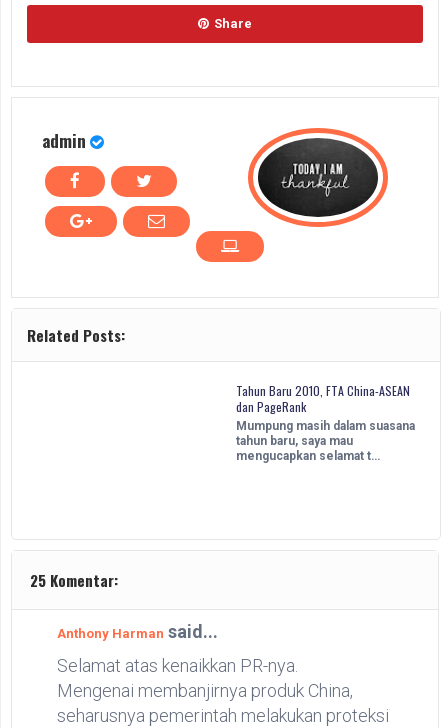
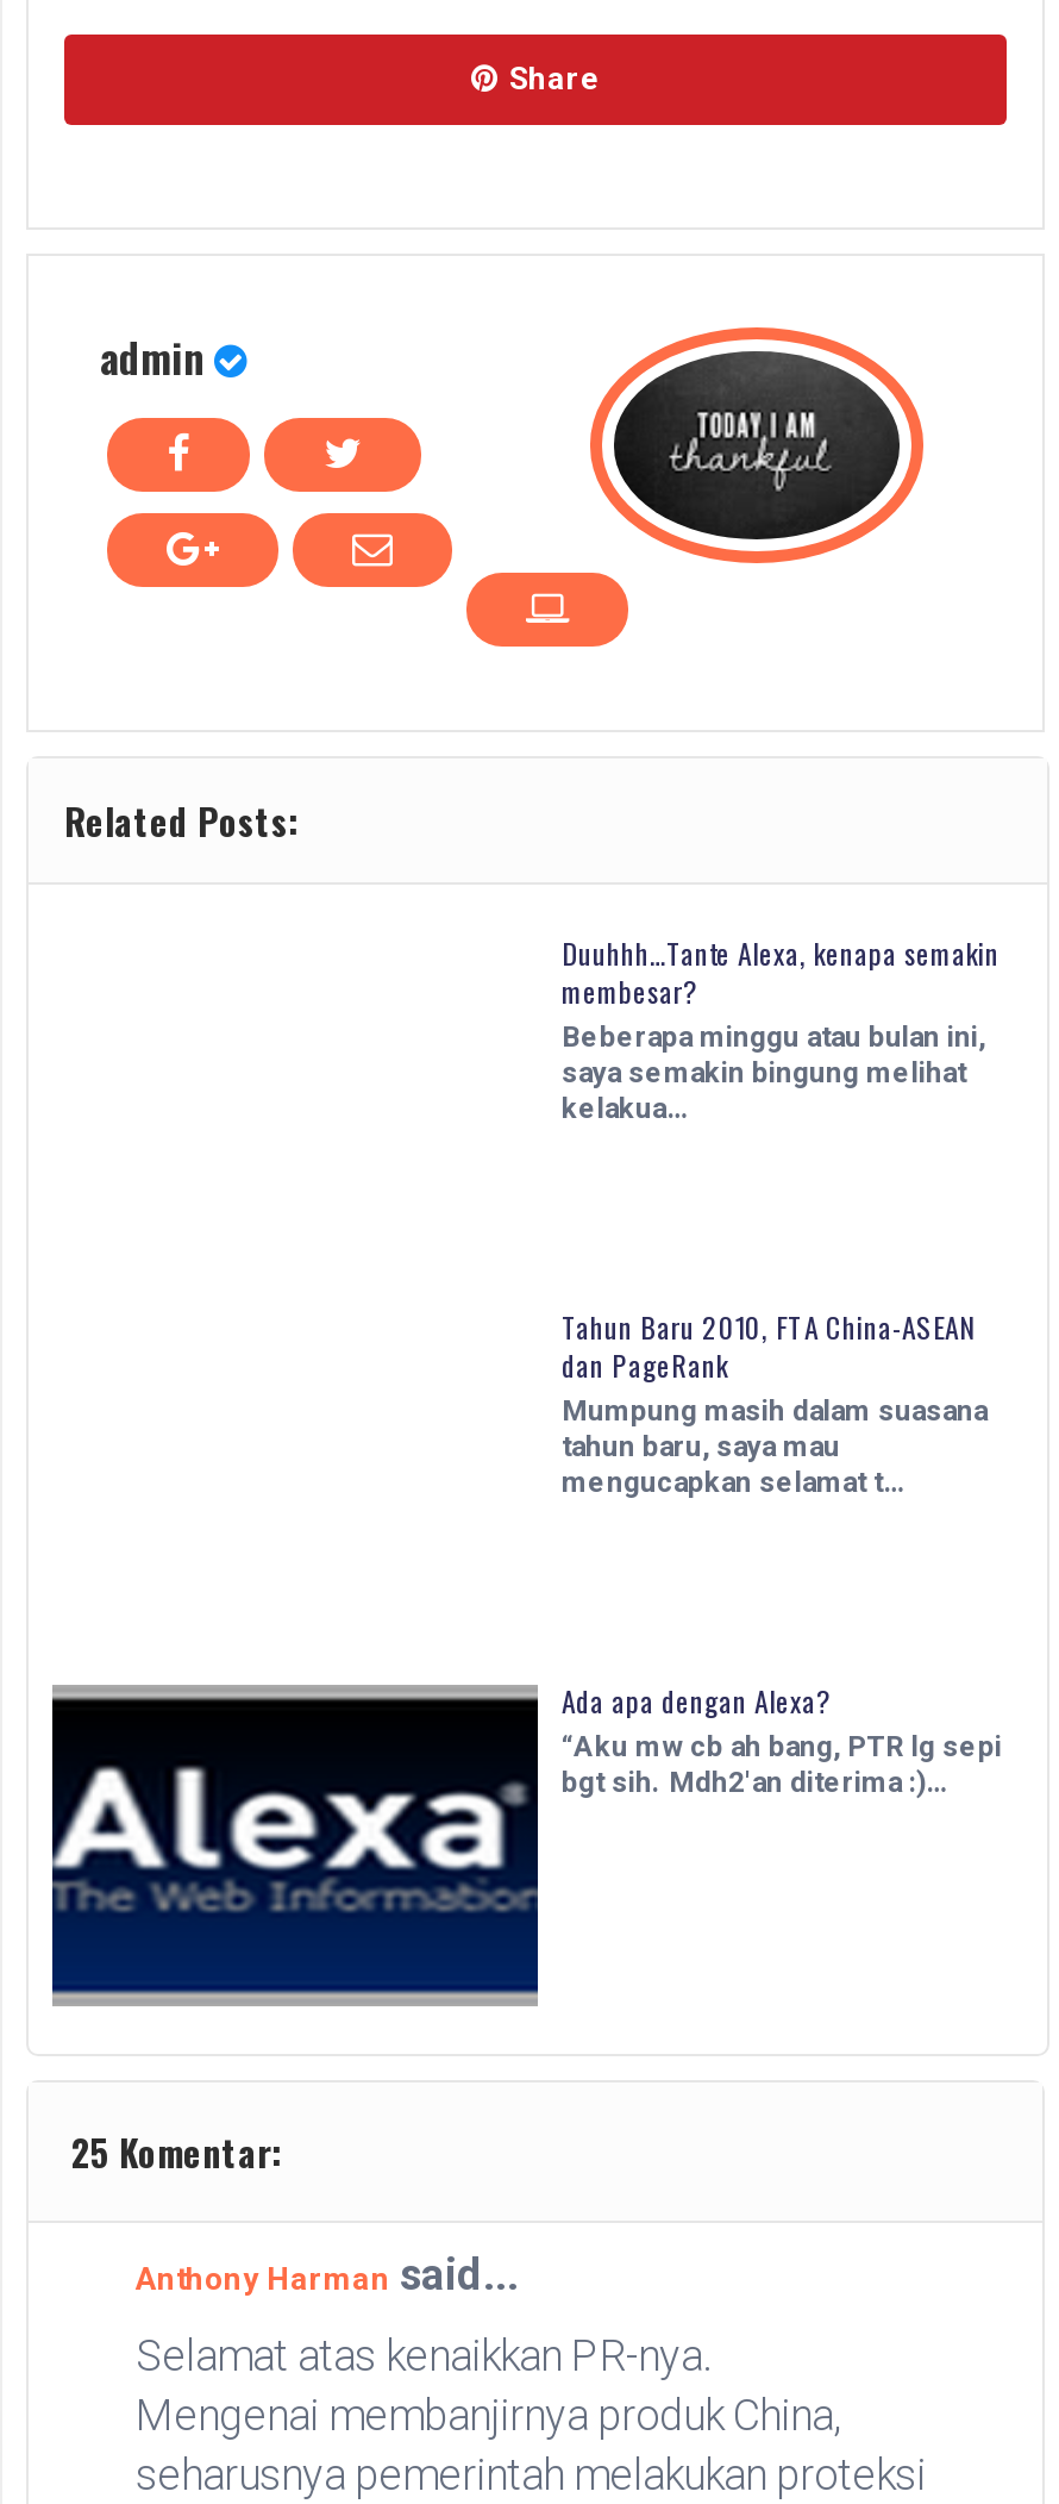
none -> [562,931,1000,1124] Duuhhh…Tante Alexa, kenapa semakin | membesar? | Beberapa minggu atau bulan ini, | saya semakin bingung melihat | kelakua…
none -> [50,1679,1002,2006] [image] | Ada apa dengan Alexa? | “Aku mw cb ah bang, PTR lg sepi | bgt sih. Mdh2'an diterima :)…

